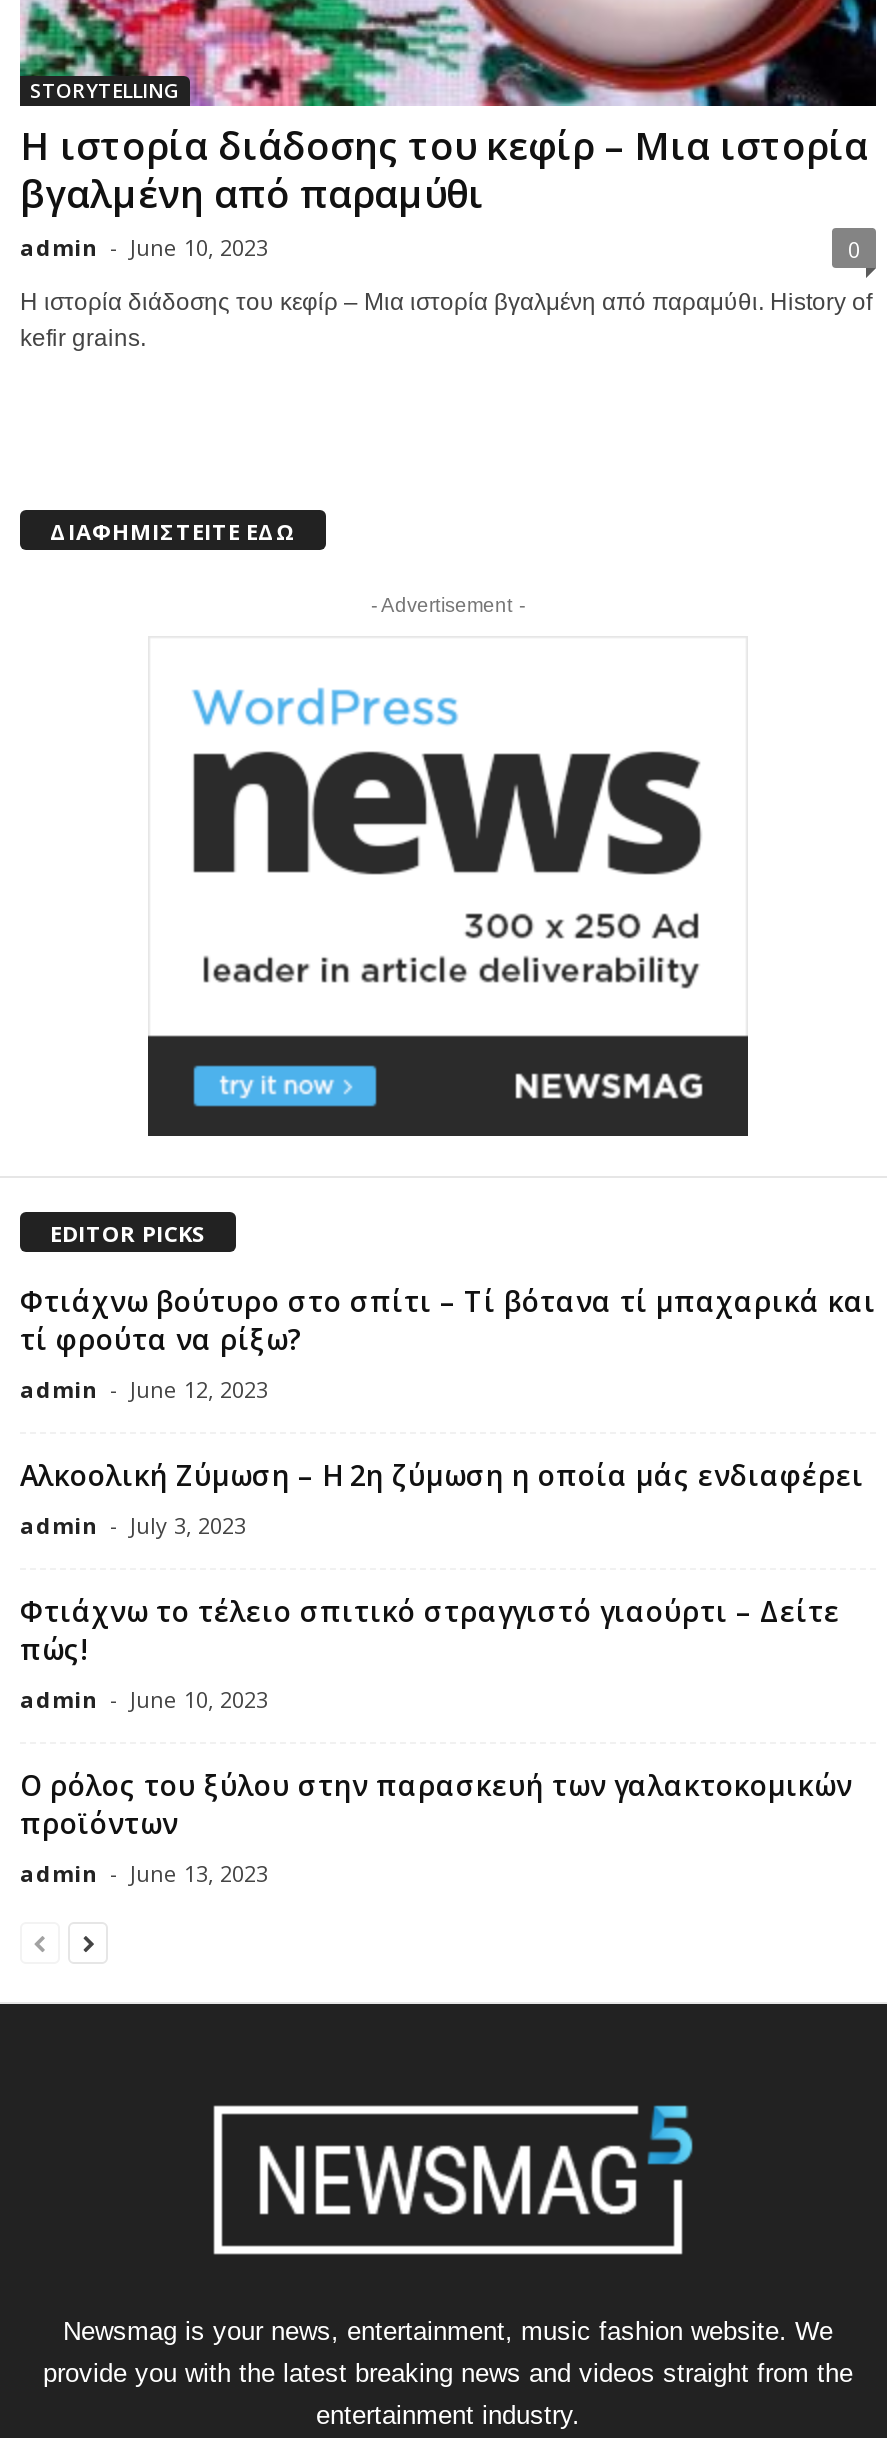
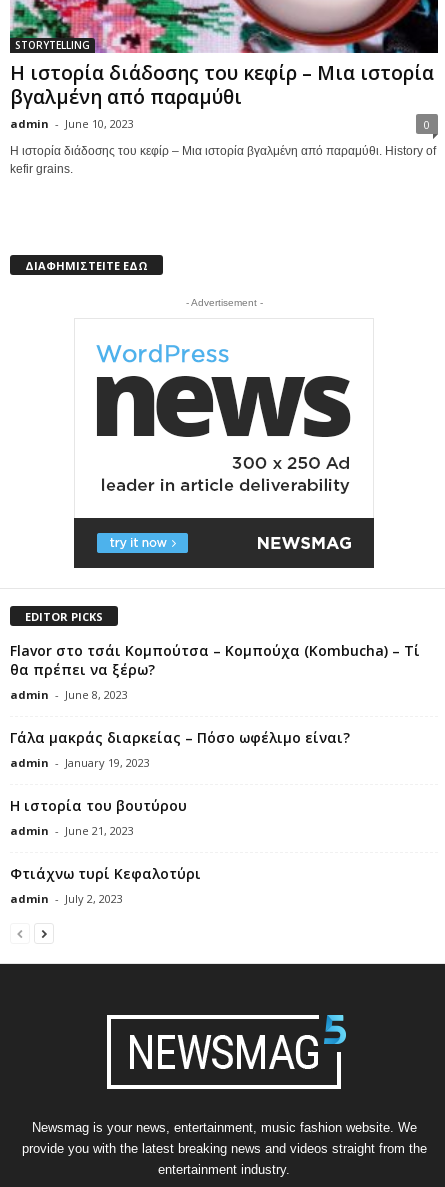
[20,1281,876,1403] Φτιάχνω βούτυρο στο σπίτι – Τί βότανα τί μπαχαρικά και | τί φρούτα να ρίξω? | admin - June 12, 2023 -> [10,641,420,702] Flavor στο τσάι Κομπούτσα – Κομπούχα (Kombucha) – Τί | θα πρέπει να ξέρω? | admin - June 8, 2023
[20,1455,864,1539] Αλκοολική Ζύμωση – Η 2η ζύμωση η οποία μάς ενδιαφέρει | admin - July 3, 2023 -> [10,728,350,770] Γάλα μακράς διαρκείας – Πόσο ωφέλιμο είναι? | admin - January 19, 2023
[20,1591,840,1713] Φτιάχνω το τέλειο σπιτικό στραγγιστό γιαούρτι – Δείτε | πώς! | admin - June 10, 2023 -> [10,796,187,838] Η ιστορία του βουτύρου | admin - June 21, 2023
[20,1765,852,1887] Ο ρόλος του ξύλου στην παρασκευή των γαλακτοκομικών | προϊόντων | admin - June 13, 2023 -> [10,864,201,906] Φτιάχνω τυρί Κεφαλοτύρι | admin - July 2, 2023

